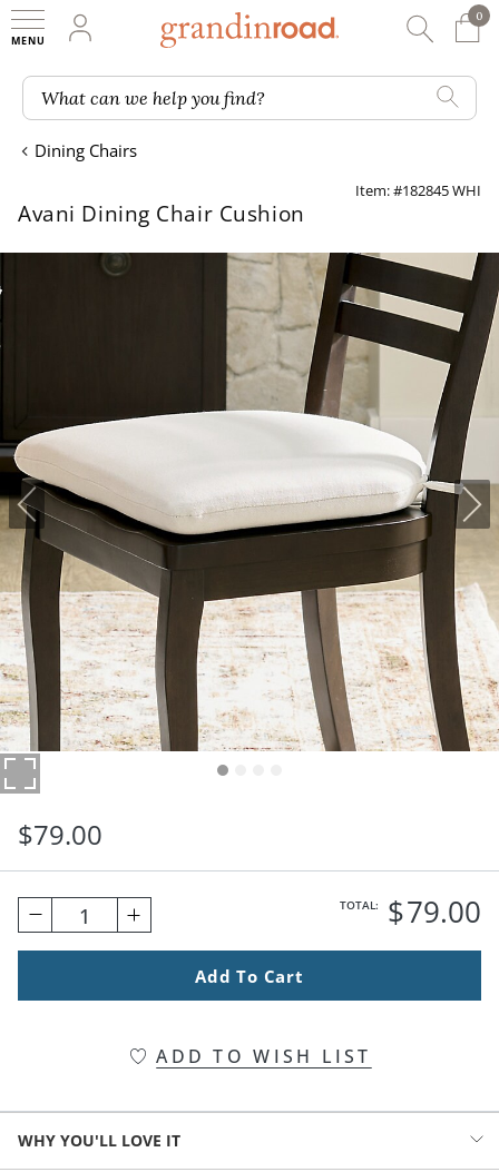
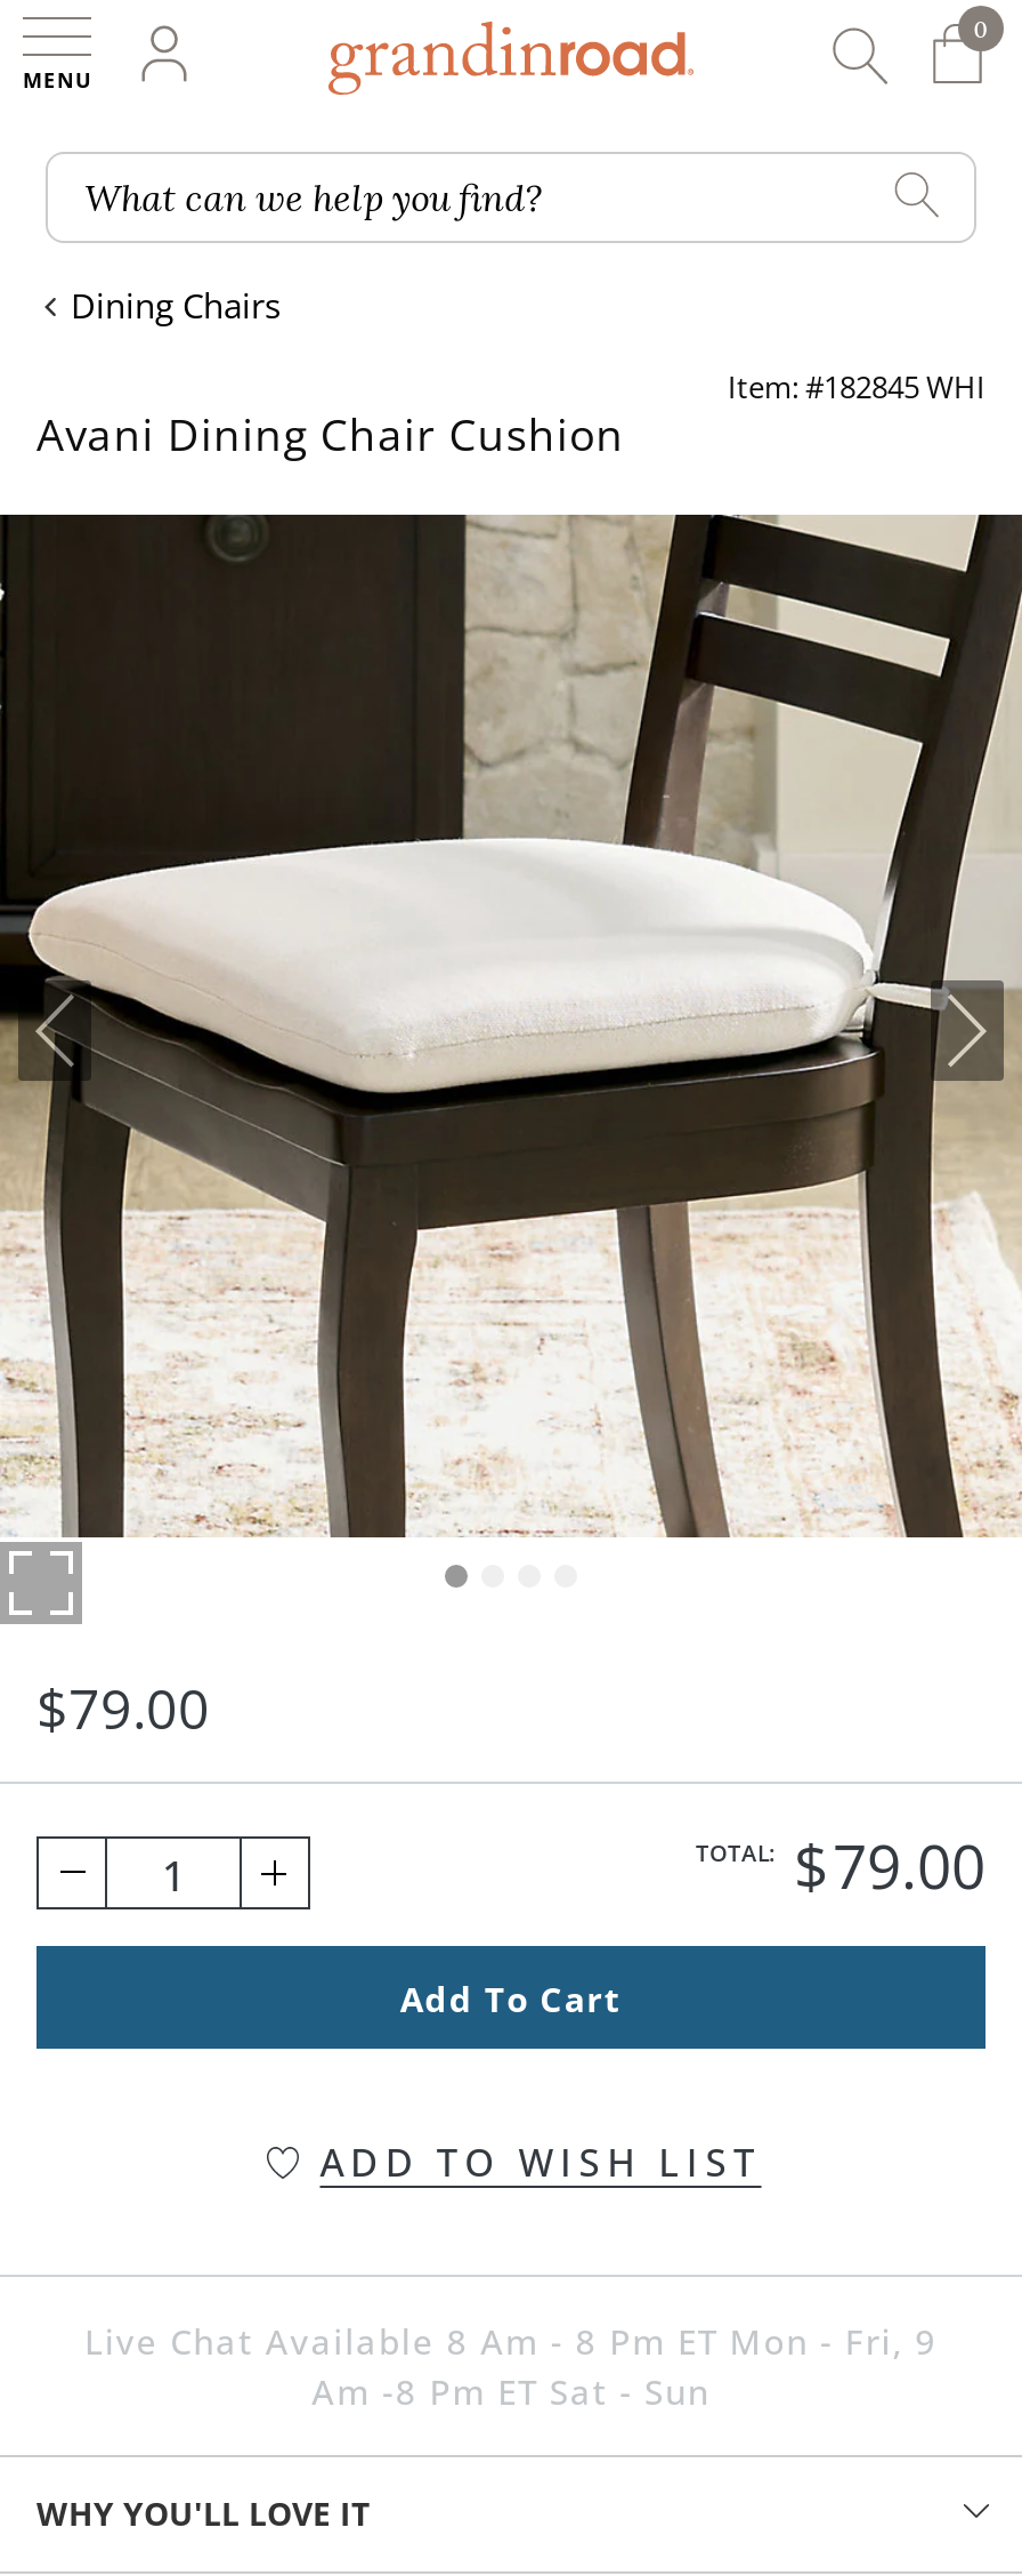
none -> [84,2319,938,2415] Live Chat Available 8 Am - 8 Pm ET Mon - Fri, 9 | Am -8 Pm ET Sat - Sun

